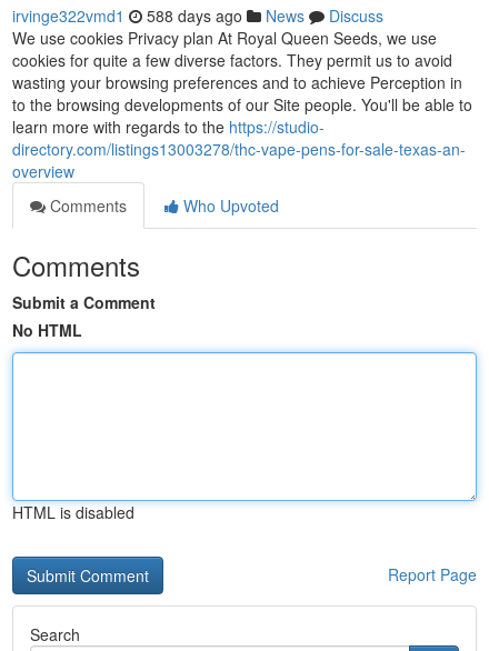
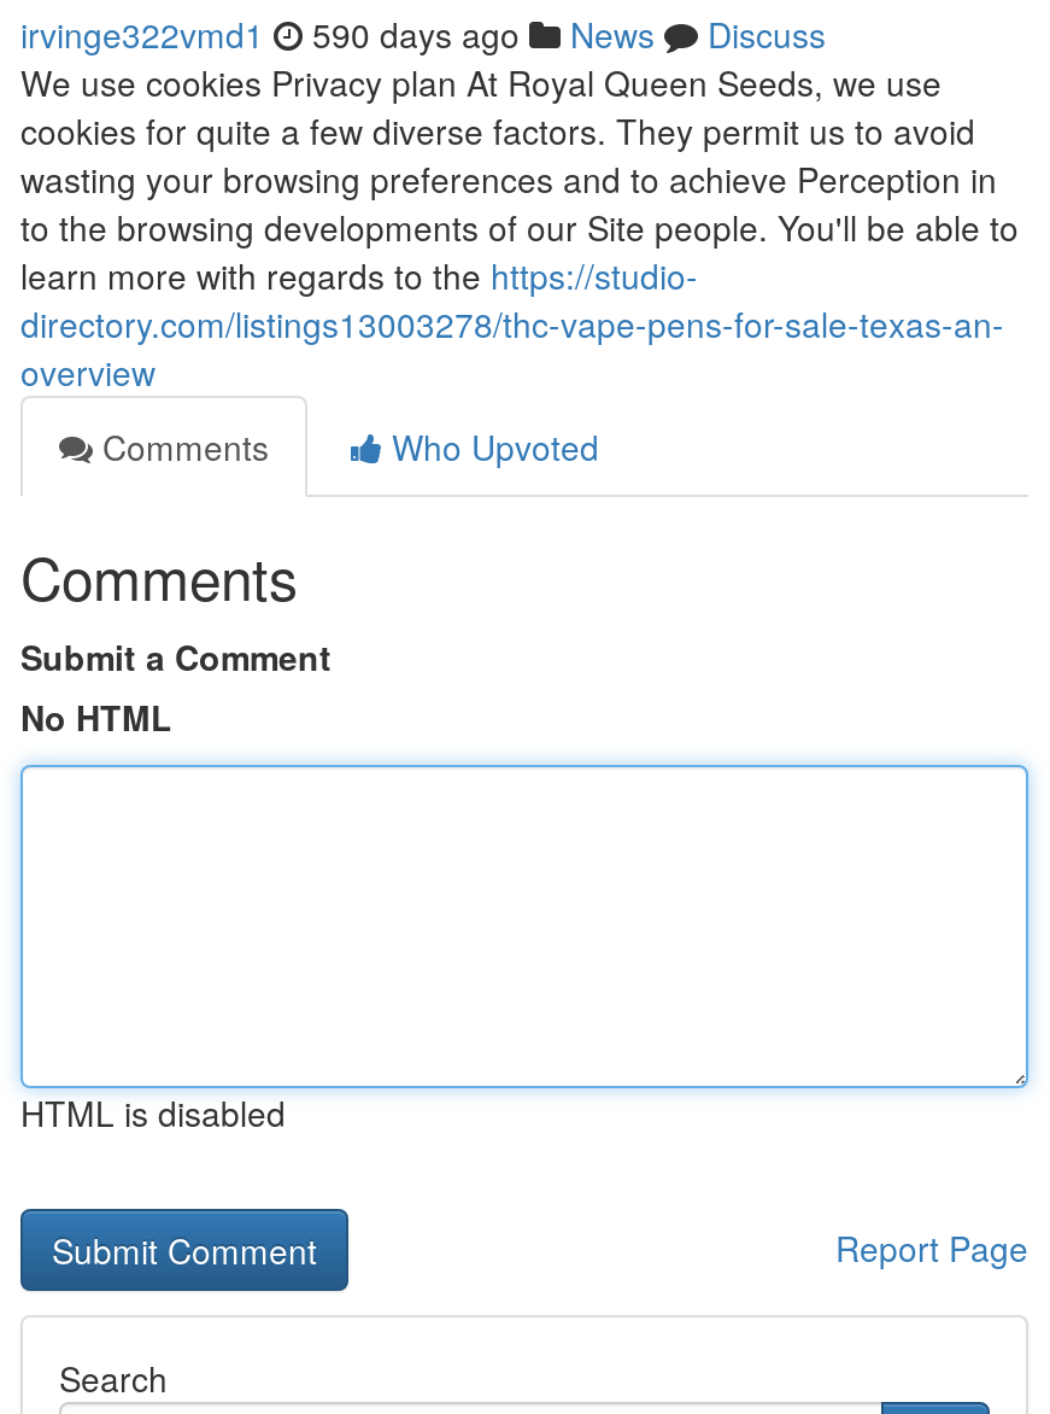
[12,4,383,27] irvinge322vmd1 588 days ago News Discuss -> [20,10,826,58] irvinge322vmd1 590 days ago News Discuss

